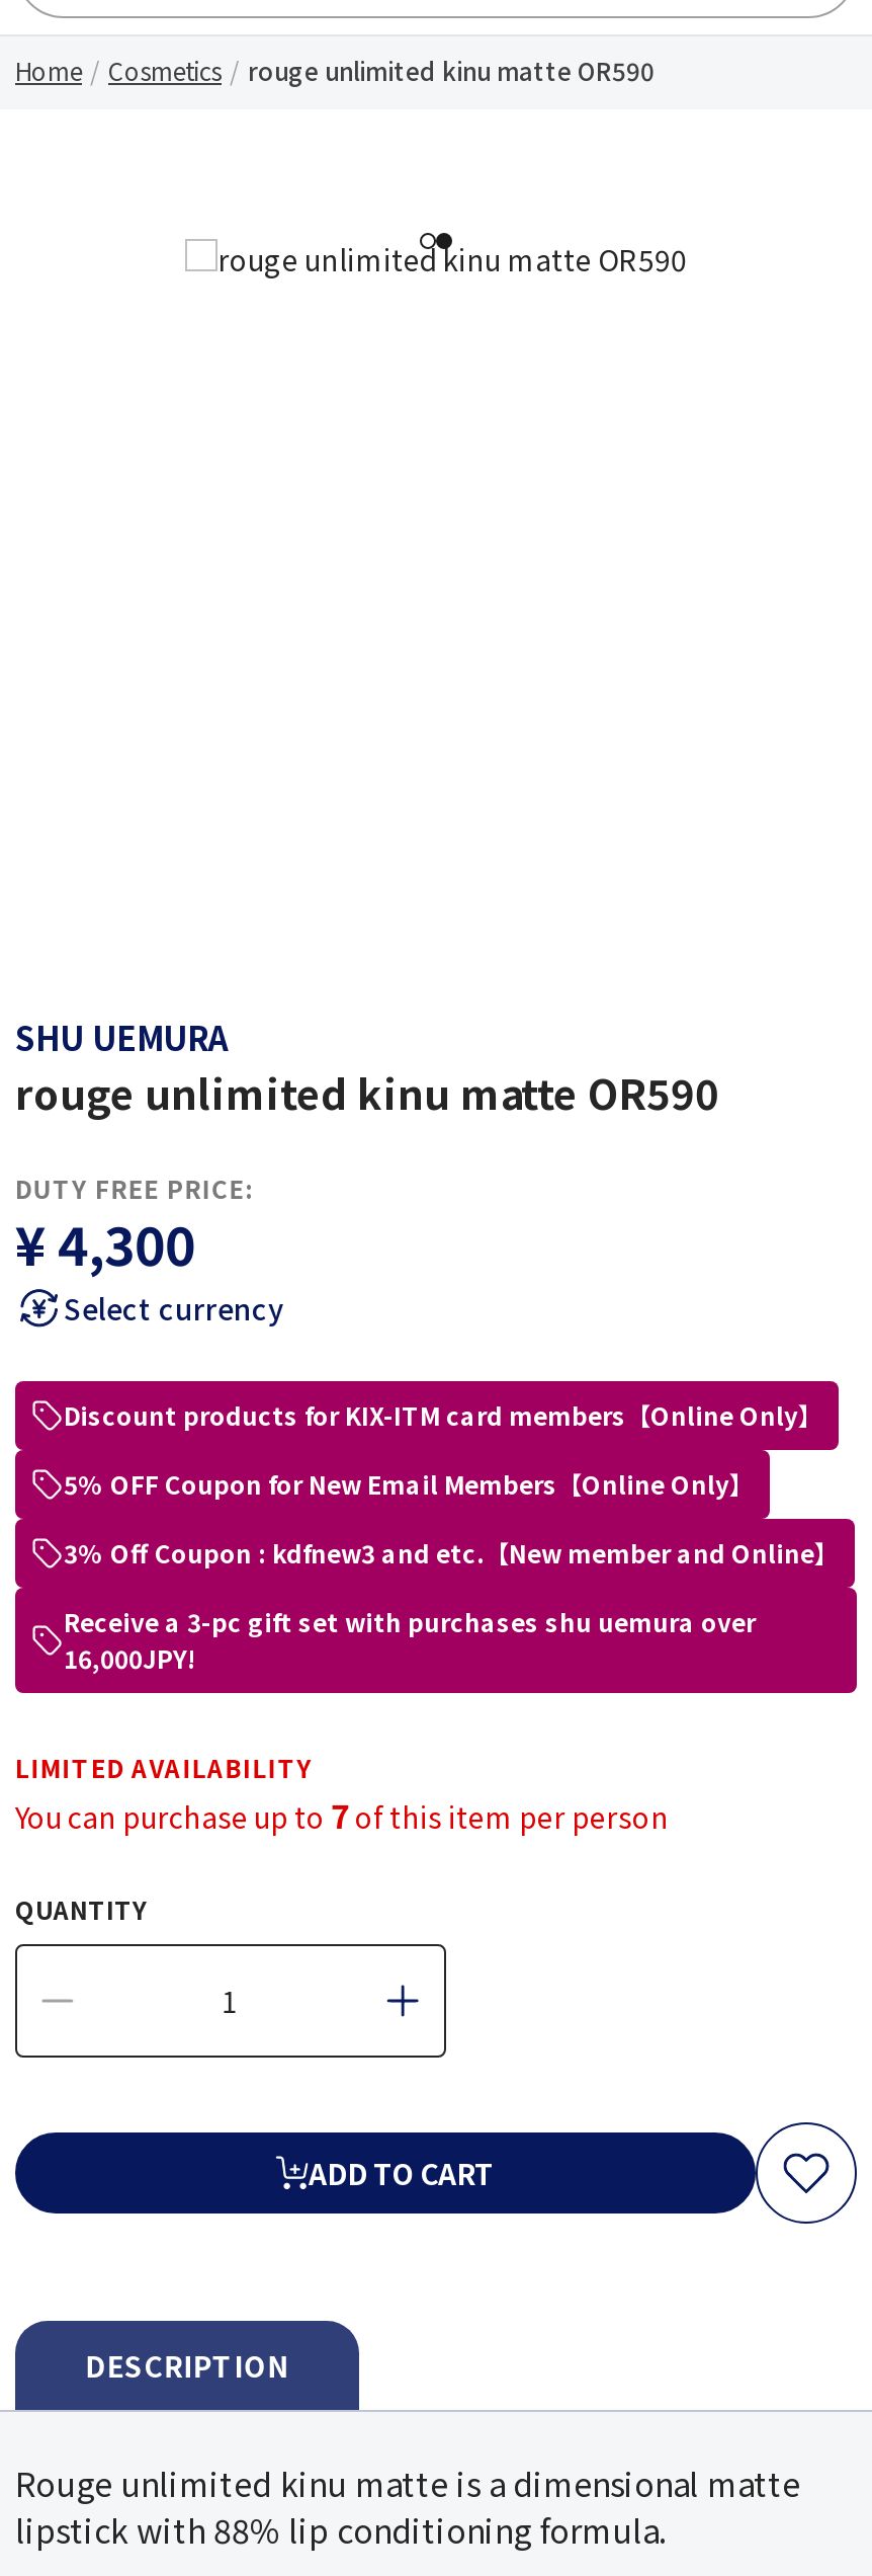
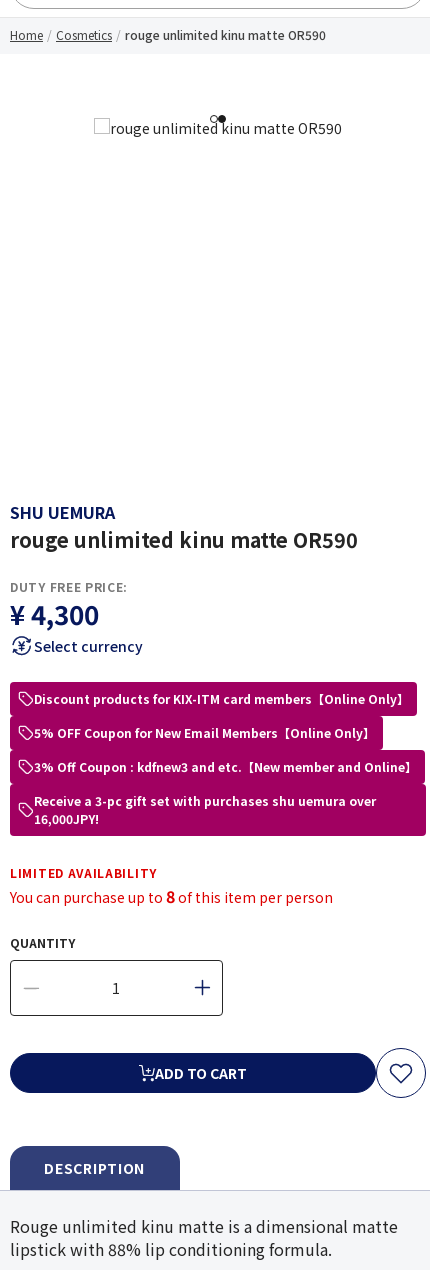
[15,1790,669,1839] You can purchase up to 7of this item per person -> [10,884,333,908] You can purchase up to 8of this item per person

